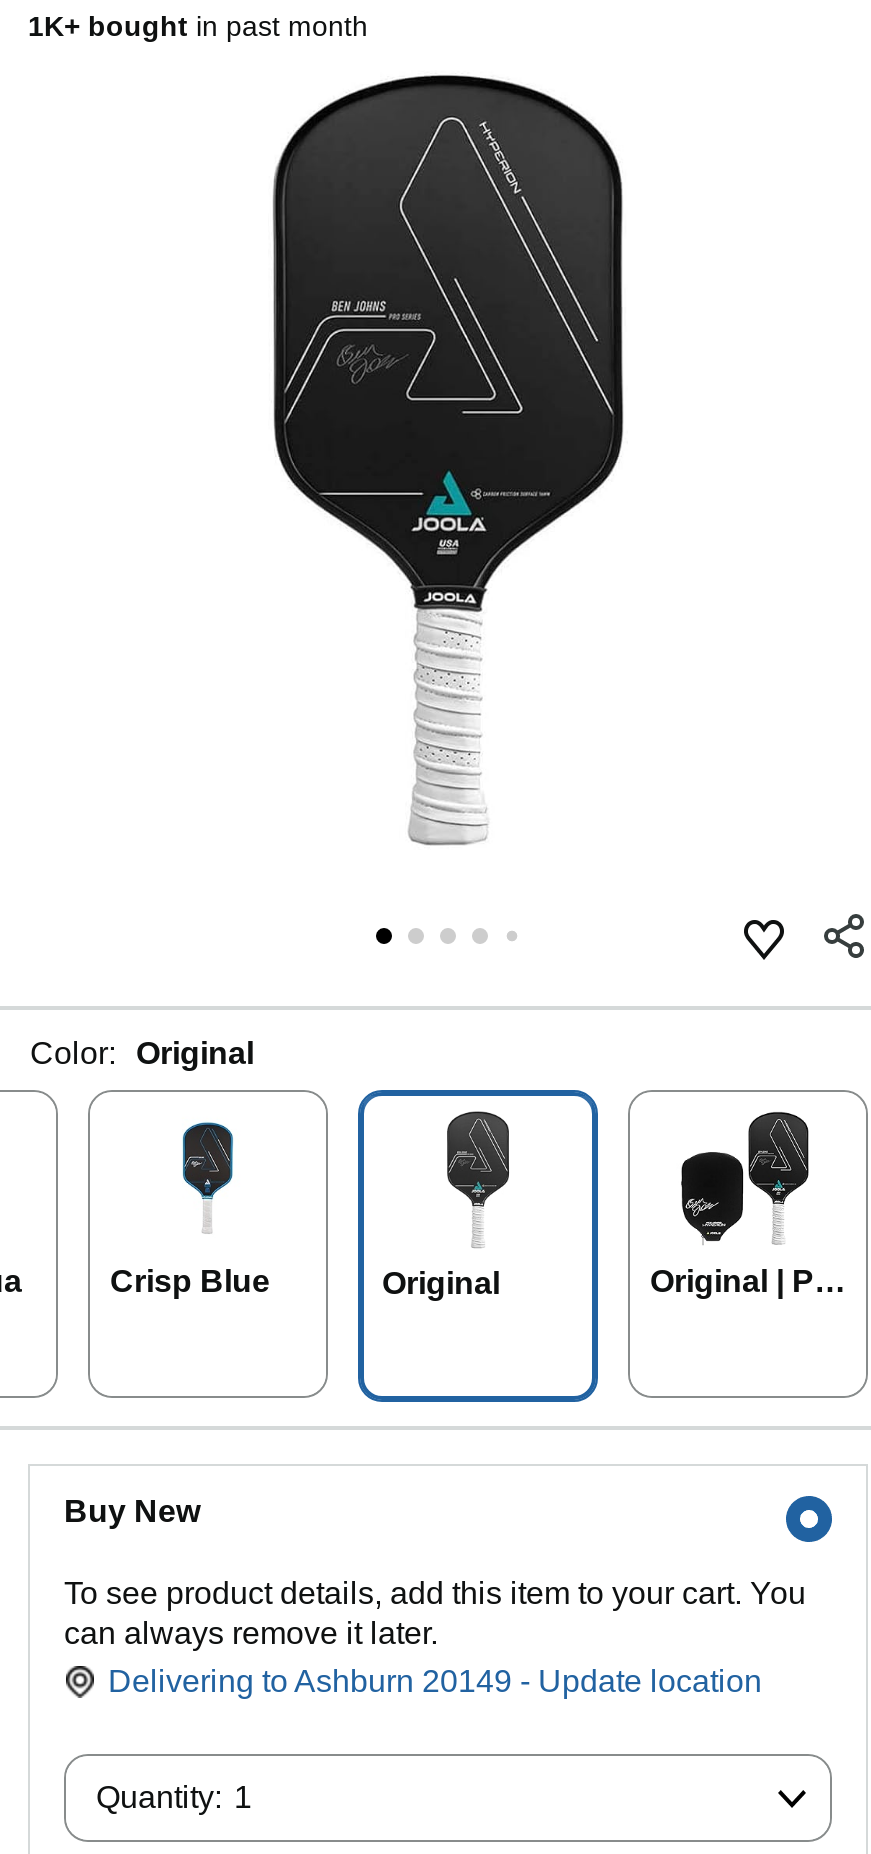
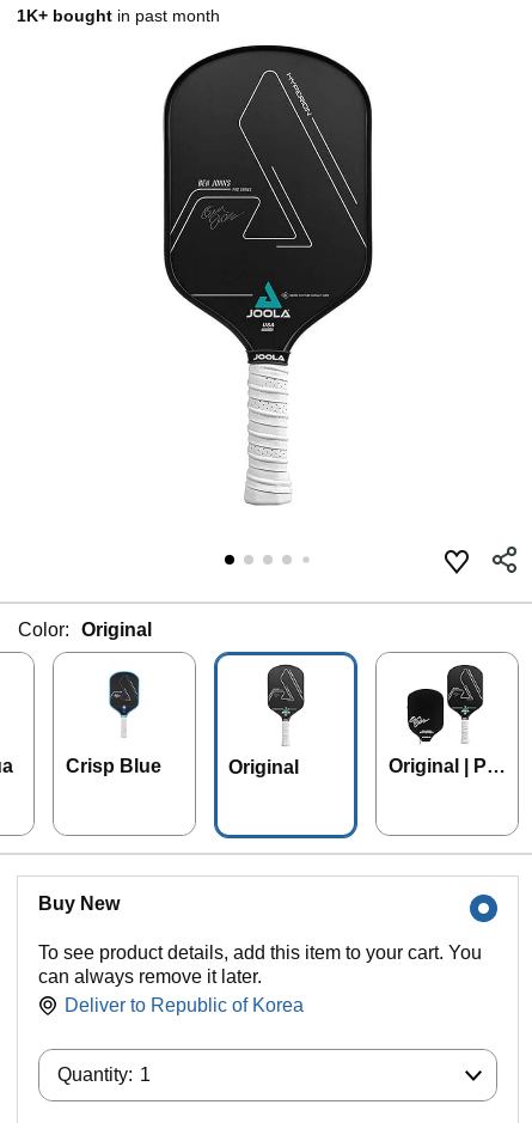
[108,1664,762,1698] Delivering to Ashburn 20149 - Update location -> [65,995,304,1015] Deliver to Republic of Korea

